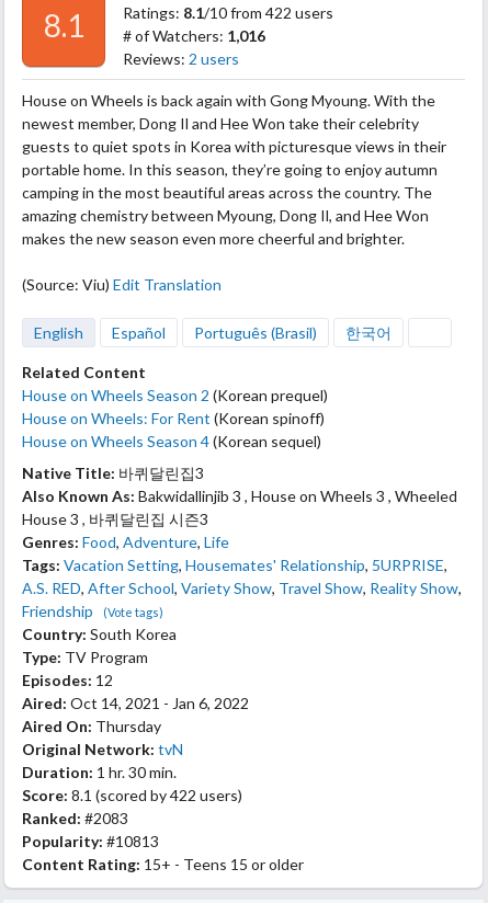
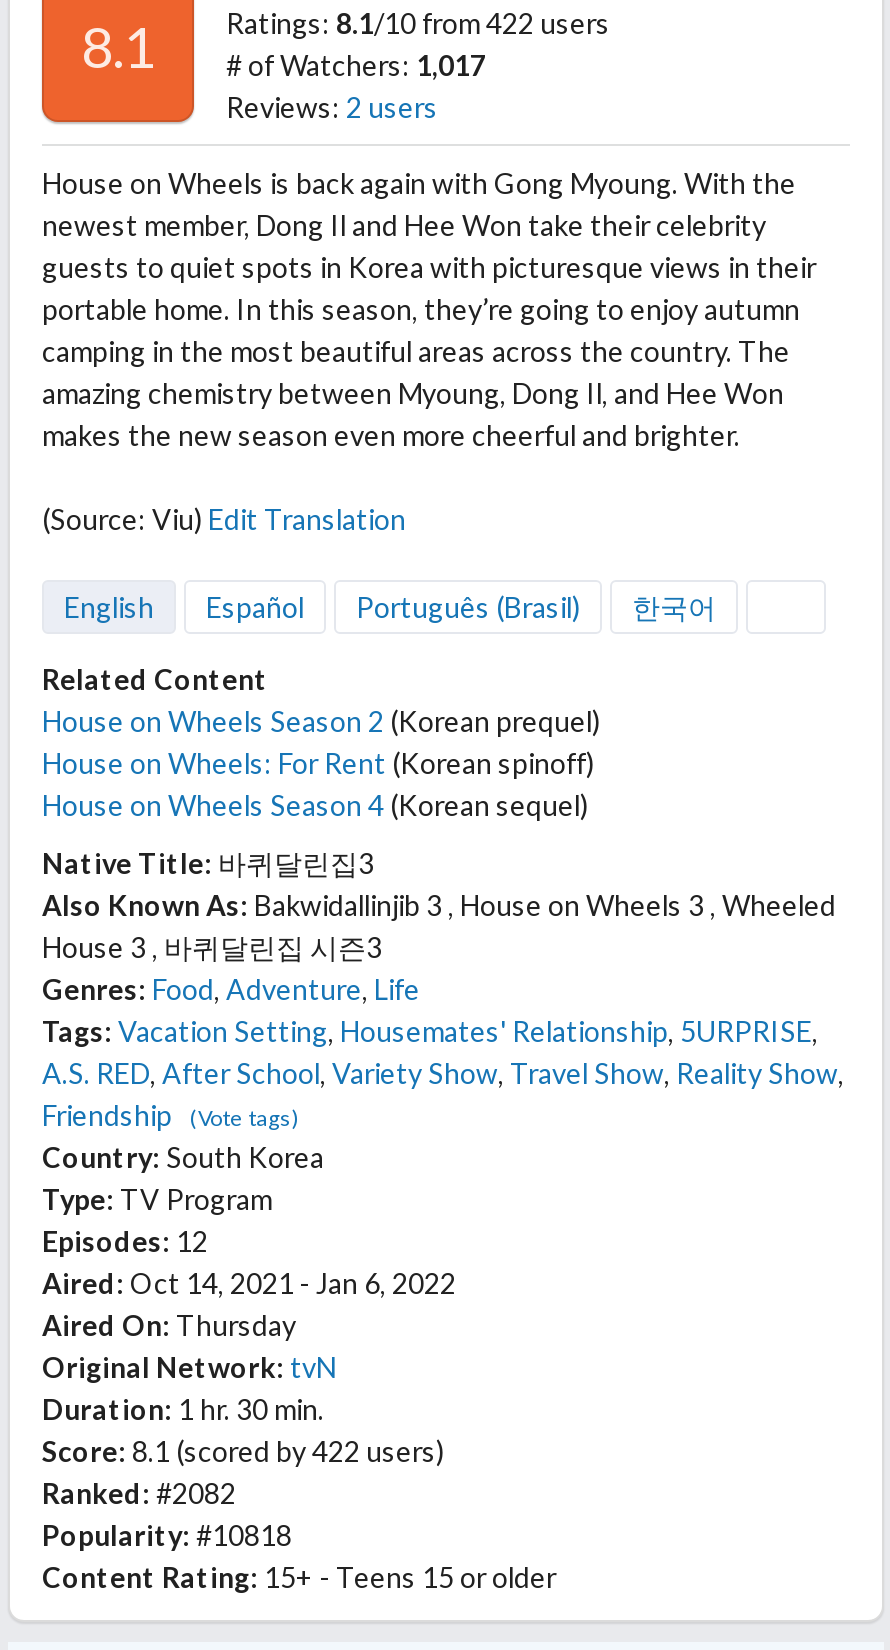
[123,26,265,45] # of Watchers: 1,016 -> [226,47,486,81] # of Watchers: 1,017
[22,808,128,827] Ranked: #2083 -> [42,1475,236,1509] Ranked: #2082
[22,831,159,850] Popularity: #10813 -> [42,1517,292,1551] Popularity: #10818

